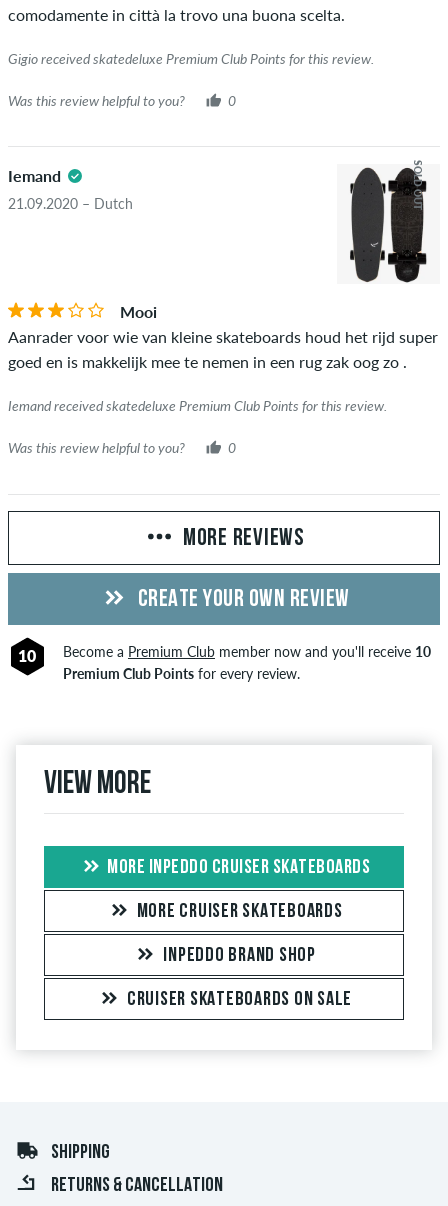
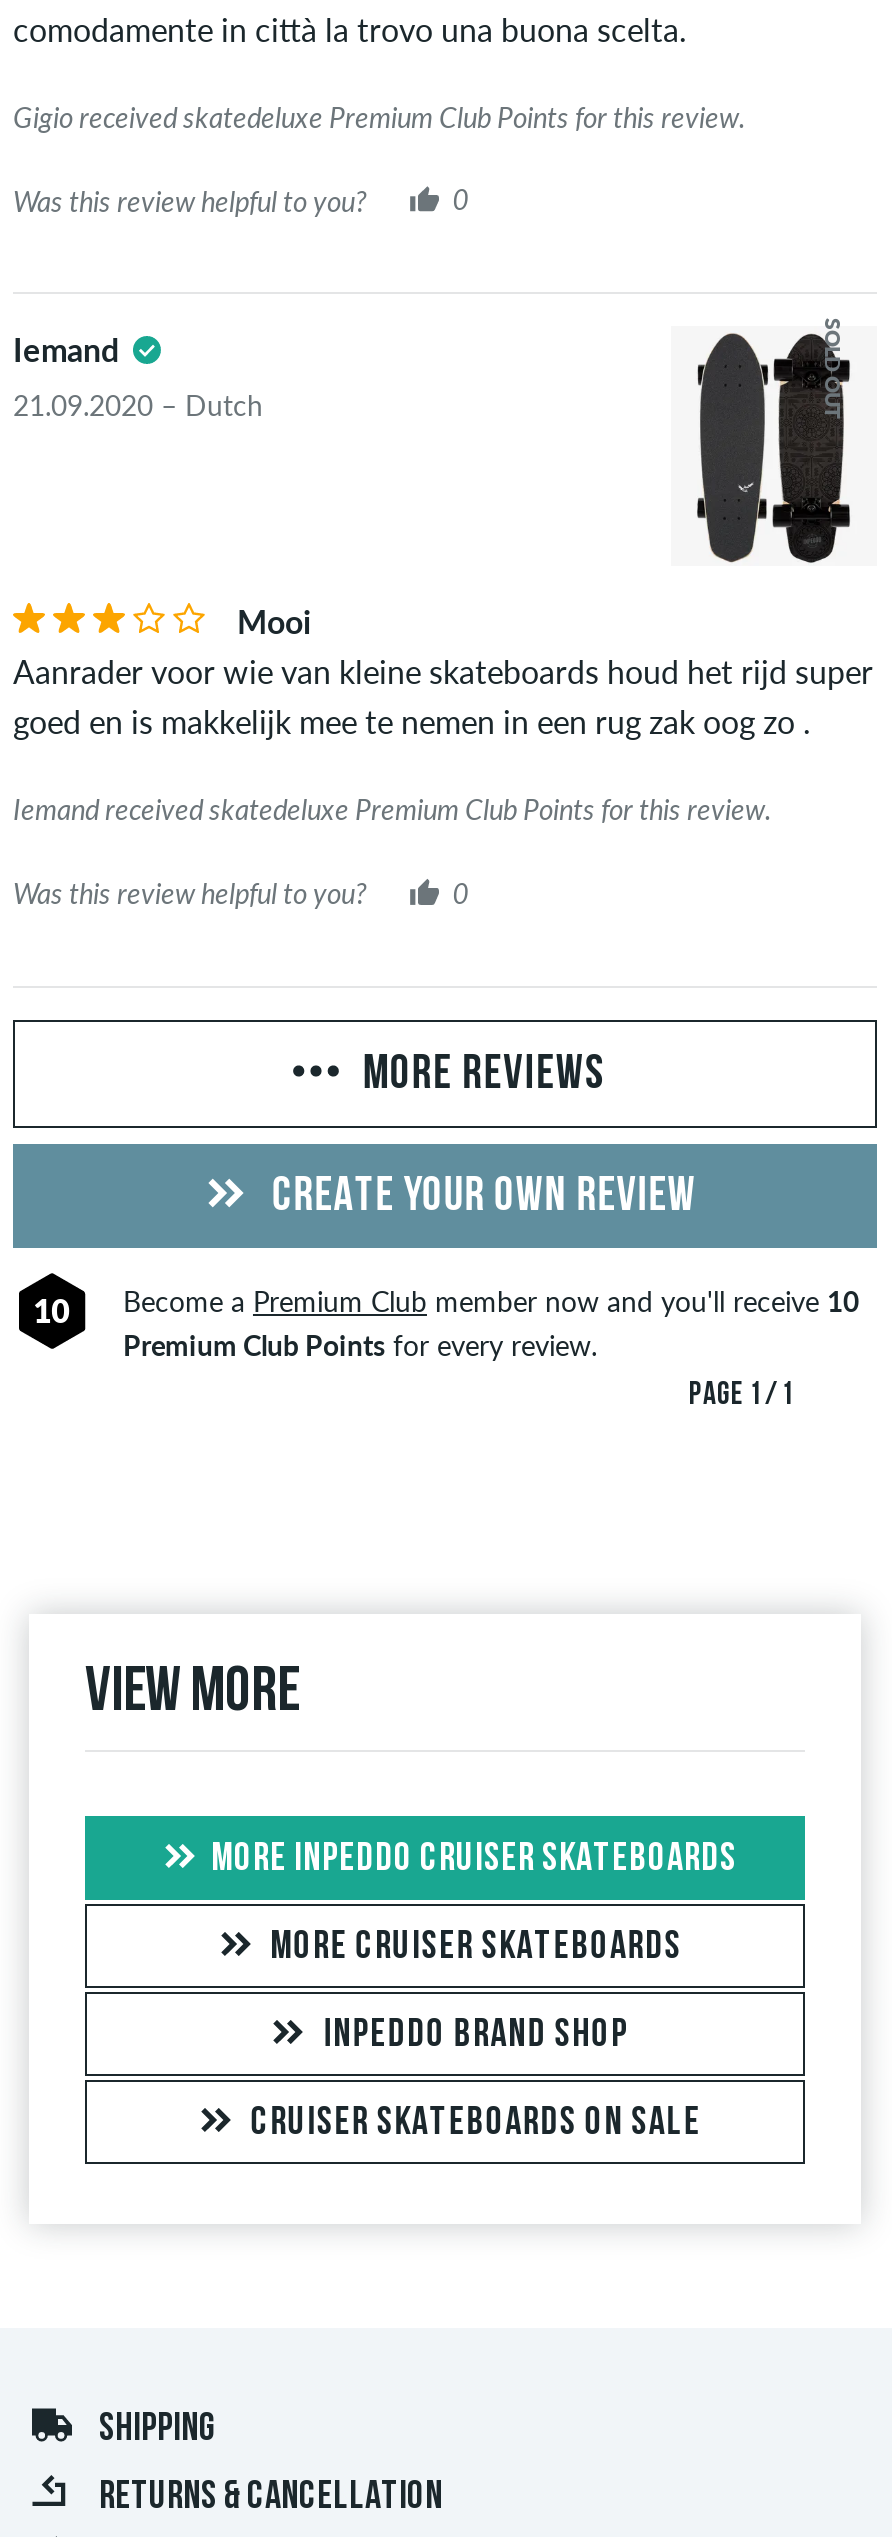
none -> [689,1380,793,1412] PAGE 1 / 1

